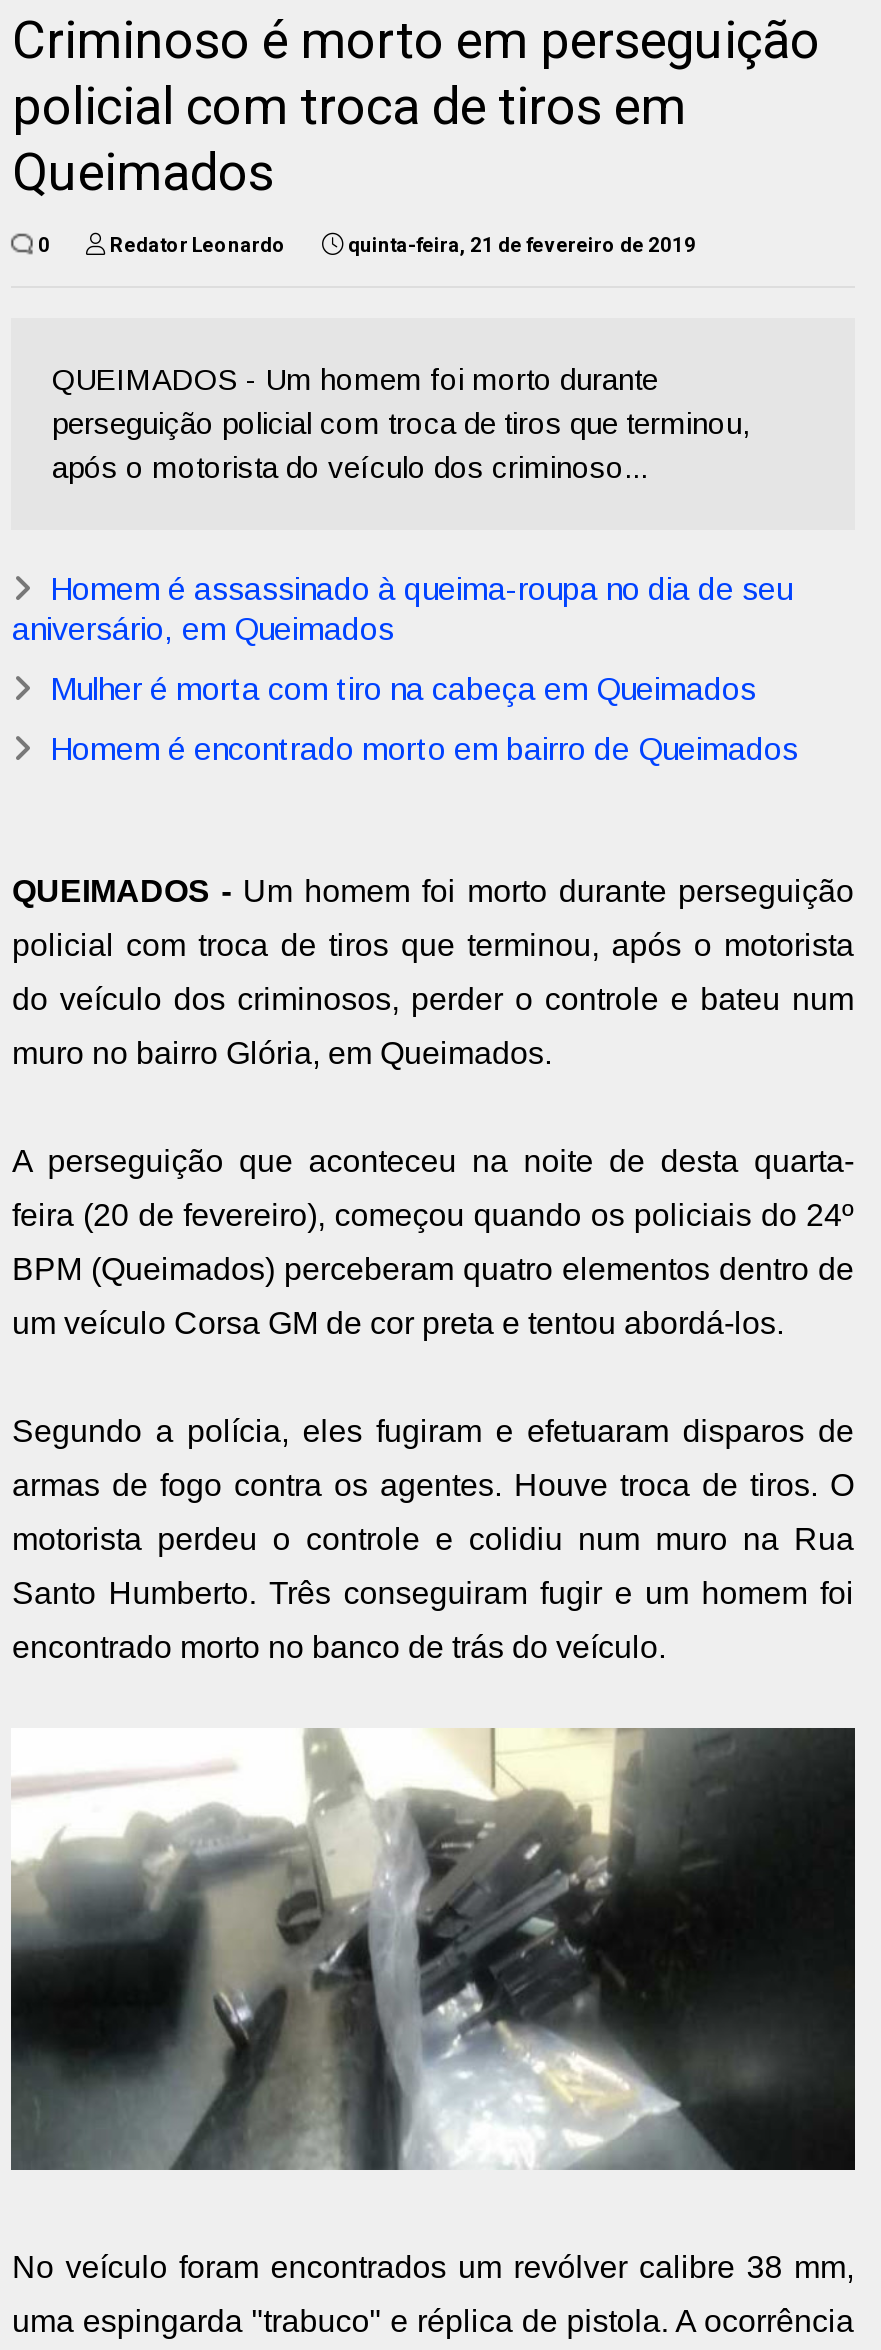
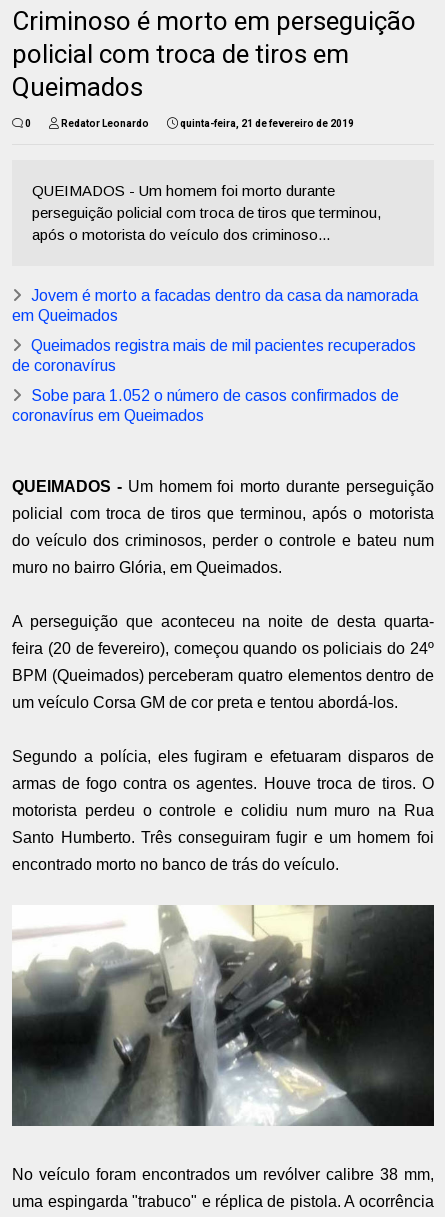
[12,573,792,647] Homem é assassinado à queima-roupa no dia de seu | aniversário, em Queimados -> [12,287,418,324] Jovem é morto a facadas dentro da casa da namorada | em Queimados
[50,673,756,707] Mulher é morta com tiro na cabeça em Queimados -> [12,337,416,374] Queimados registra mais de mil pacientes recuperados | de coronavírus
[50,733,798,767] Homem é encontrado morto em bairro de Queimados -> [12,387,399,424] Sobe para 1.052 o número de casos confirmados de | coronavírus em Queimados

